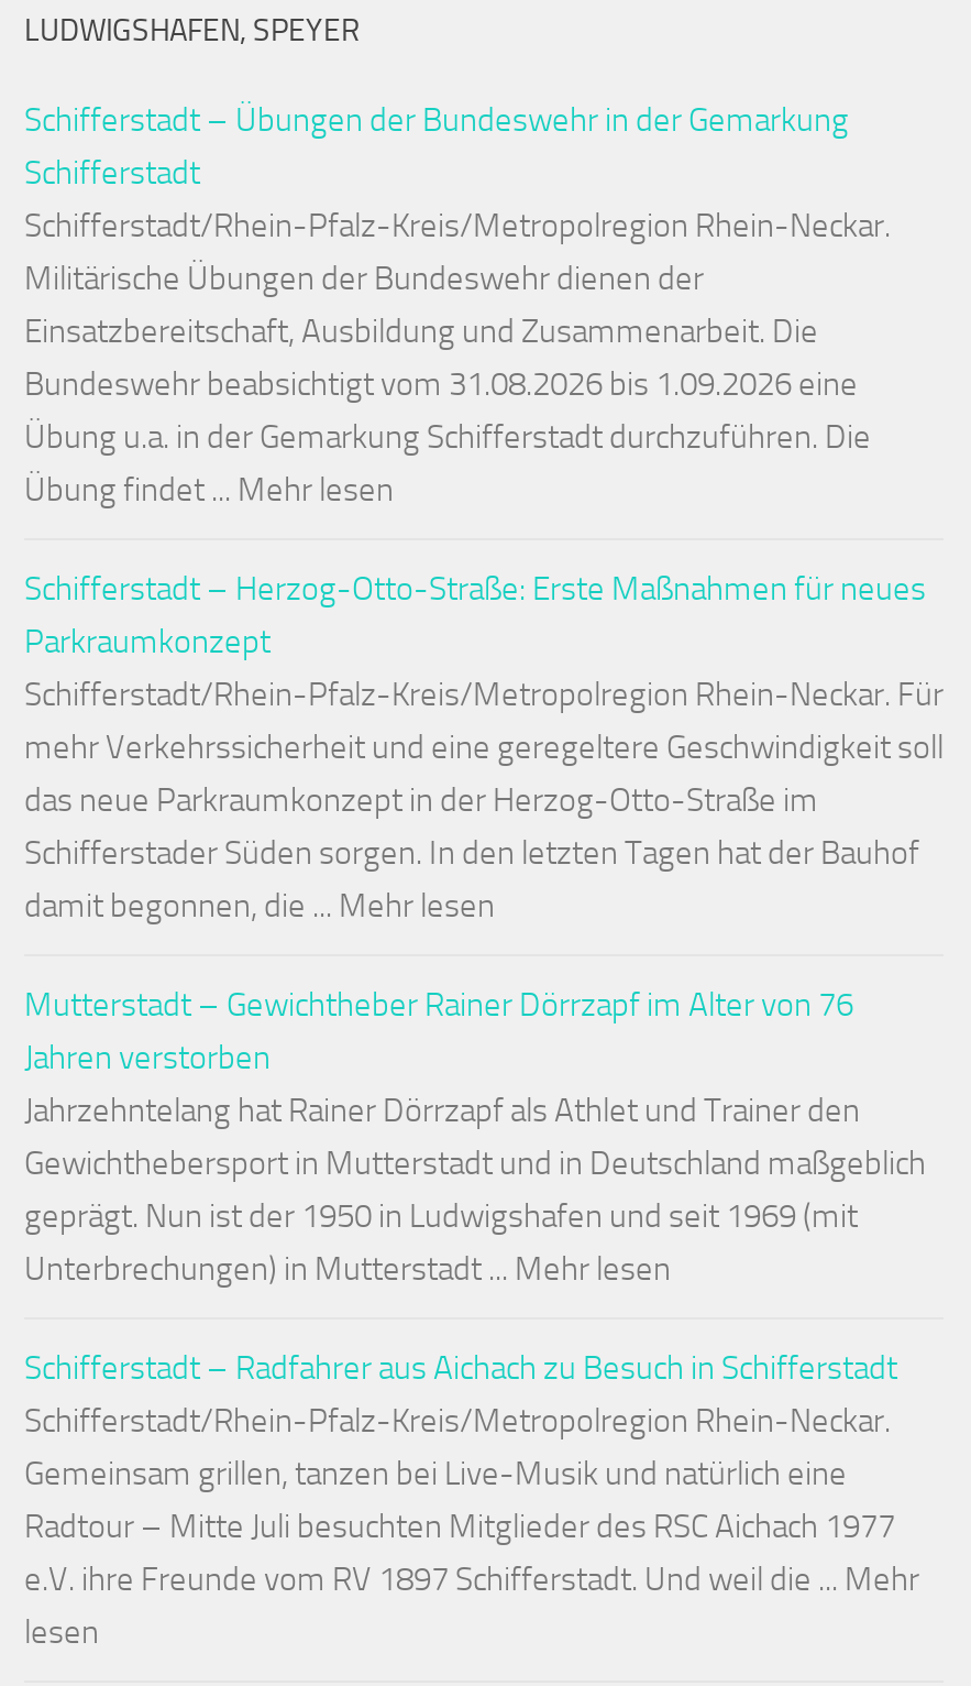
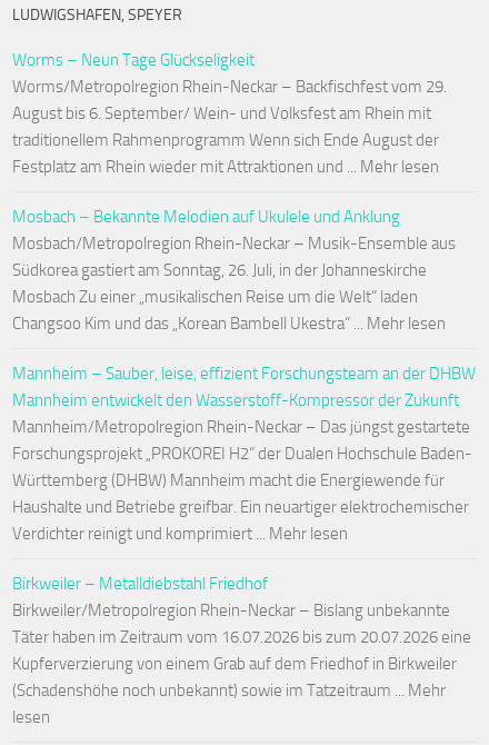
[24,99,891,509] Schifferstadt – Übungen der Bundeswehr in der Gemarkung | Schifferstadt | Schifferstadt/Rhein-Pfalz-Kreis/Metropolregion Rhein-Neckar. | Militärische Übungen der Bundeswehr dienen der | Einsatzbereitschaft, Ausbildung und Zusammenarbeit. Die | Bundeswehr beabsichtigt vom 31.08.2026 bis 1.09.2026 eine | Übung u.a. in der Gemarkung Schifferstadt durchzuführen. Die | Übung findet ... Mehr lesen -> [12,50,447,177] Worms – Neun Tage Glückseligkeit | Worms/Metropolregion Rhein-Neckar – Backfischfest vom 29. | August bis 6. September/ Wein- und Volksfest am Rhein mit | traditionellem Rahmenprogramm Wenn sich Ende August der | Festplatz am Rhein wieder mit Attraktionen und ... Mehr lesen
[24,568,944,925] Schifferstadt – Herzog-Otto-Straße: Erste Maßnahmen für neues | Parkraumkonzept | Schifferstadt/Rhein-Pfalz-Kreis/Metropolregion Rhein-Neckar. Für | mehr Verkehrssicherheit und eine geregeltere Geschwindigkeit soll | das neue Parkraumkonzept in der Herzog-Otto-Straße im | Schifferstader Süden sorgen. In den letzten Tagen hat der Bauhof | damit begonnen, die ... Mehr lesen -> [12,207,456,334] Mosbach – Bekannte Melodien auf Ukulele und Anklung | Mosbach/Metropolregion Rhein-Neckar – Musik-Ensemble aus | Südkorea gastiert am Sonntag, 26. Juli, in der Johanneskirche | Mosbach Zu einer „musikalischen Reise um die Welt“ laden | Changsoo Kim und das „Korean Bambell Ukestra“ ... Mehr lesen
[24,984,926,1288] Mutterstadt – Gewichtheber Rainer Dörrzapf im Alter von 76 | Jahren verstorben | Jahrzehntelang hat Rainer Dörrzapf als Athlet und Trainer den | Gewichthebersport in Mutterstadt und in Deutschland maßgeblich | geprägt. Nun ist der 1950 in Ludwigshafen und seit 1969 (mit | Unterbrechungen) in Mutterstadt ... Mehr lesen -> [12,364,476,544] Mannheim – Sauber, leise, effizient Forschungsteam an der DHBW | Mannheim entwickelt den Wasserstoff-Kompressor der Zukunft | Mannheim/Metropolregion Rhein-Neckar – Das jüngst gestartete | Forschungsprojekt „PROKOREI H2“ der Dualen Hochschule Baden- | Württemberg (DHBW) Mannheim macht die Energiewende für | Haushalte und Betriebe greifbar. Ein neuartiger elektrochemischer | Verdichter reinigt und komprimiert ... Mehr lesen
[24,1347,919,1598] Schifferstadt – Radfahrer aus Aichach zu Besuch in Schifferstadt | Schifferstadt/Rhein-Pfalz-Kreis/Metropolregion Rhein-Neckar. | Gemeinsam grillen, tanzen bei Live-Musik und natürlich eine | Radtour – Mitte Juli besuchten Mitglieder des RSC Aichach 1977 | e.V. ihre Freunde vom RV 1897 Schifferstadt. Und weil die ... Mehr -> [12,574,471,701] Birkweiler – Metalldiebstahl Friedhof | Birkweiler/Metropolregion Rhein-Neckar – Bislang unbekannte | Täter haben im Zeitraum vom 16.07.2026 bis zum 20.07.2026 eine | Kupferverzierung von einem Grab auf dem Friedhof in Birkweiler | (Schadenshöhe noch unbekannt) sowie im Tatzeitraum ... Mehr

